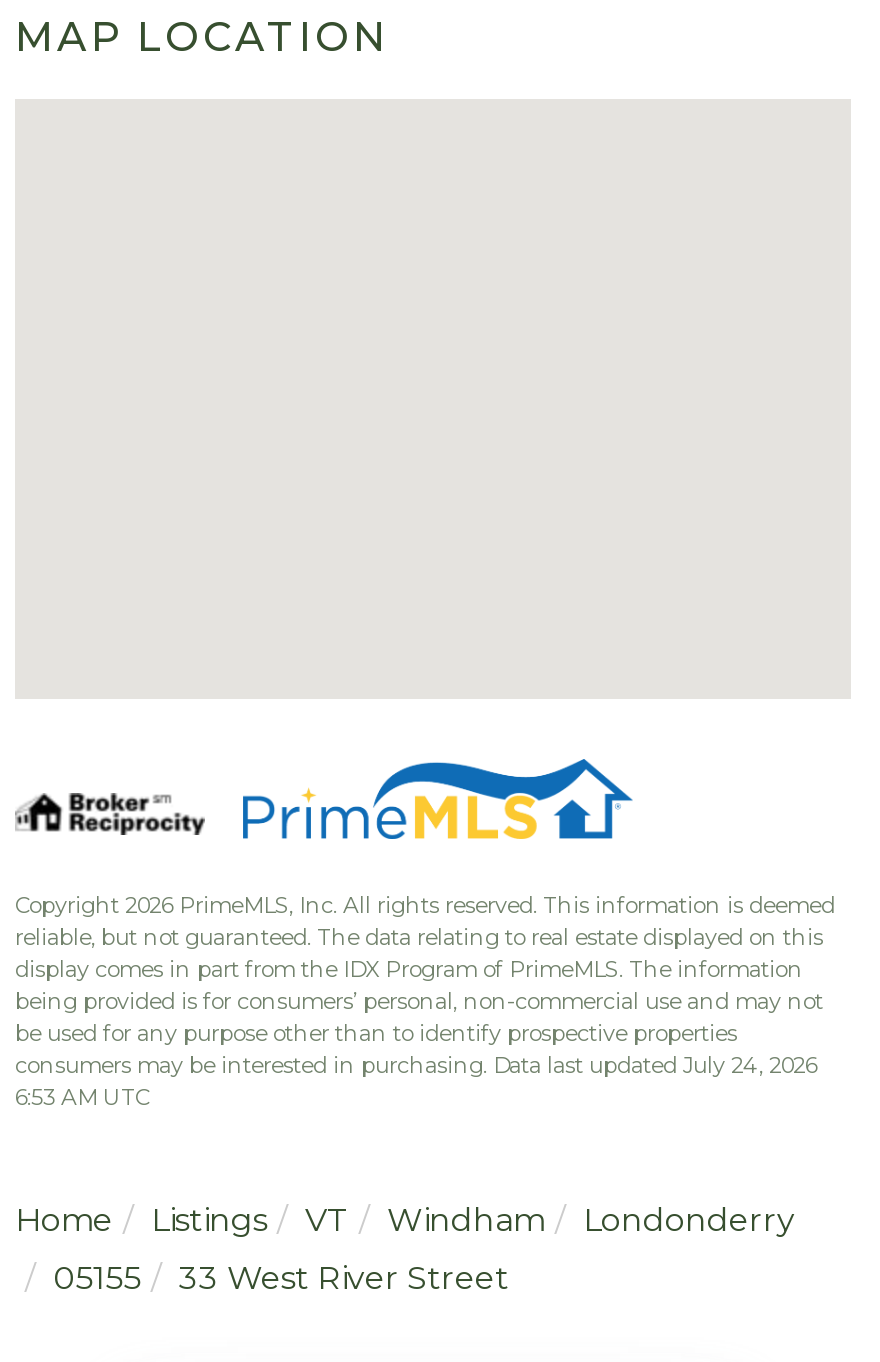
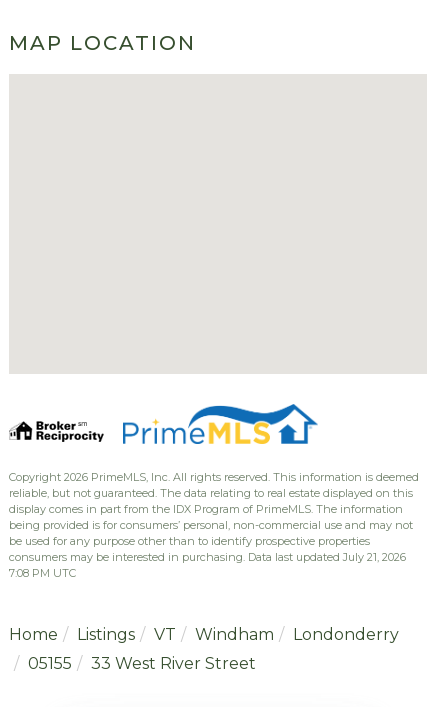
[15,1050,817,1078] consumers may be interested in purchasing. Data last updated July 24, 2026 -> [9,550,406,564] consumers may be interested in purchasing. Data last updated July 21, 2026
[15,1082,149,1110] 6:53 AM UTC -> [9,566,76,580] 7:08 PM UTC

